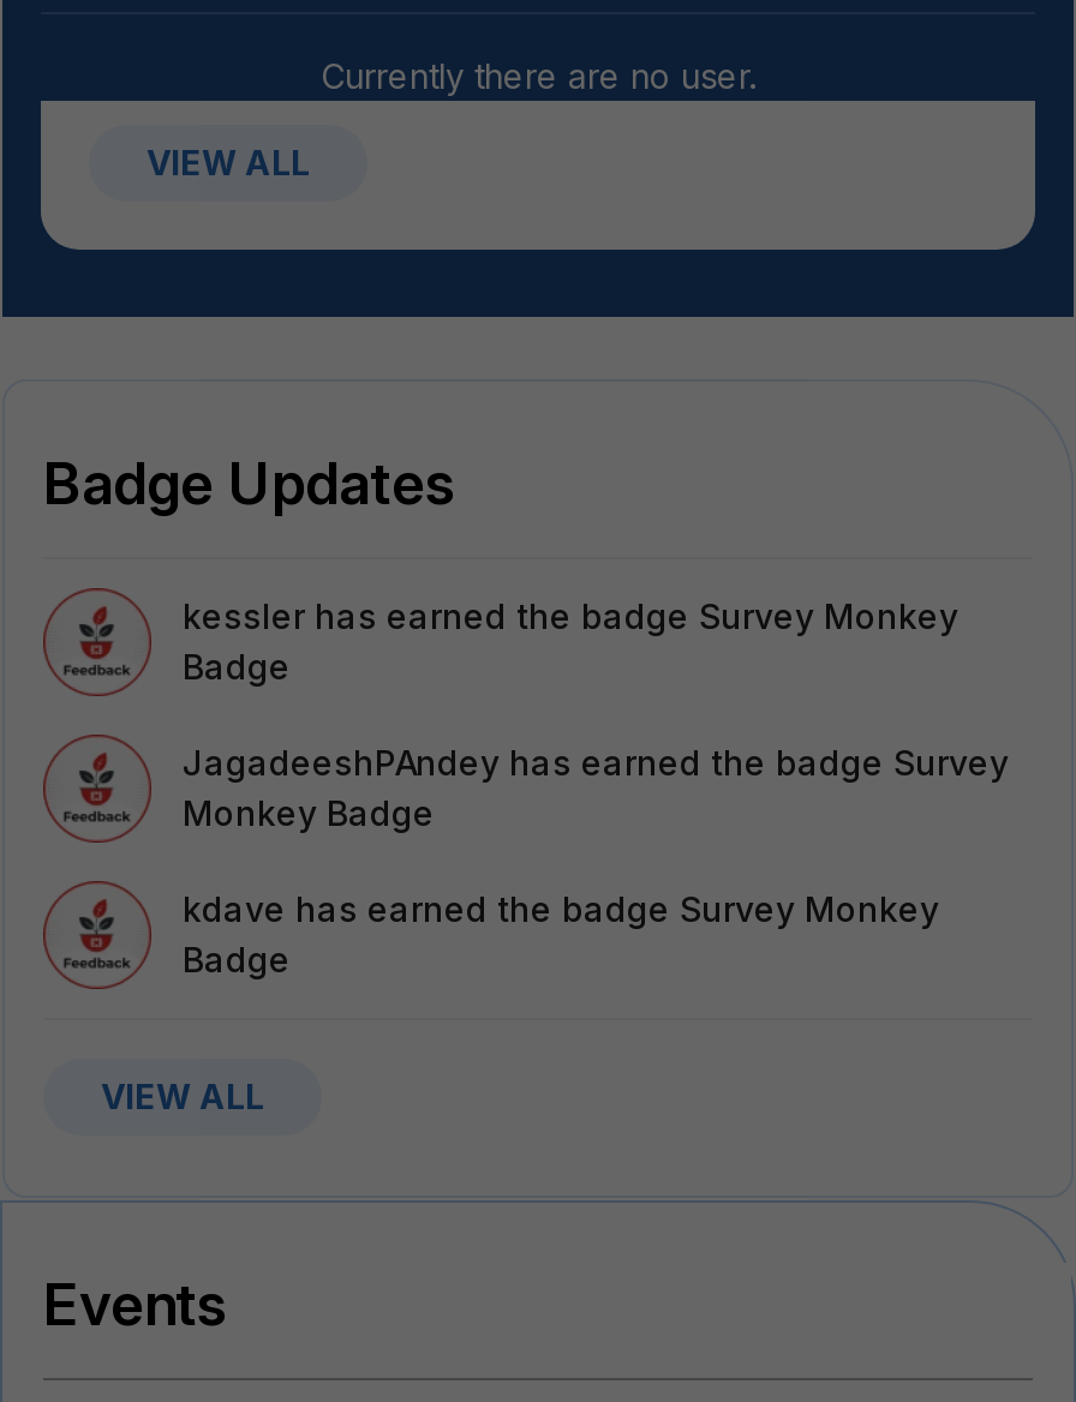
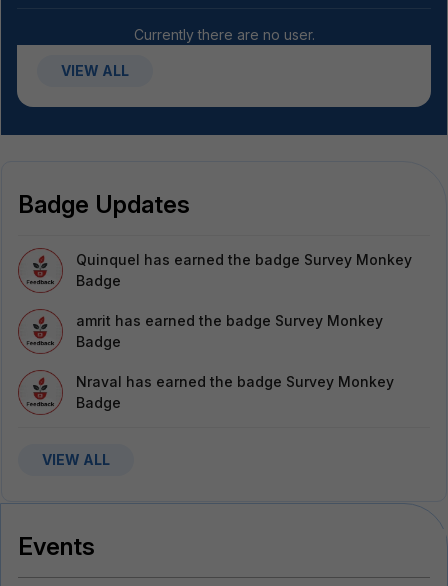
[183,595,958,636] kessler has earned the badge Survey Monkey -> [76,251,412,268] Quinquel has earned the badge Survey Monkey
[183,742,1009,833] JagadeeshPAndey has earned the badge Survey | Monkey Badge -> [76,312,383,350] amrit has earned the badge Survey Monkey | Badge
[183,888,939,929] kdave has earned the badge Survey Monkey -> [76,373,394,390] Nraval has earned the badge Survey Monkey

